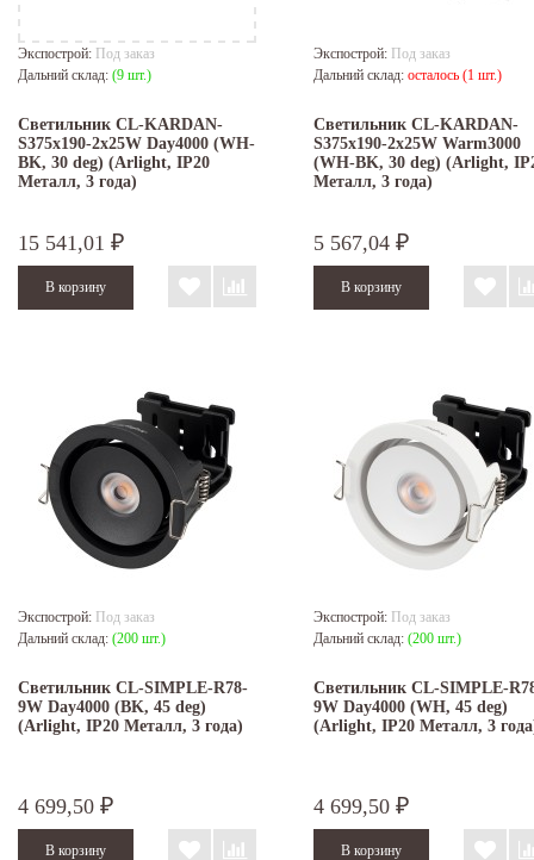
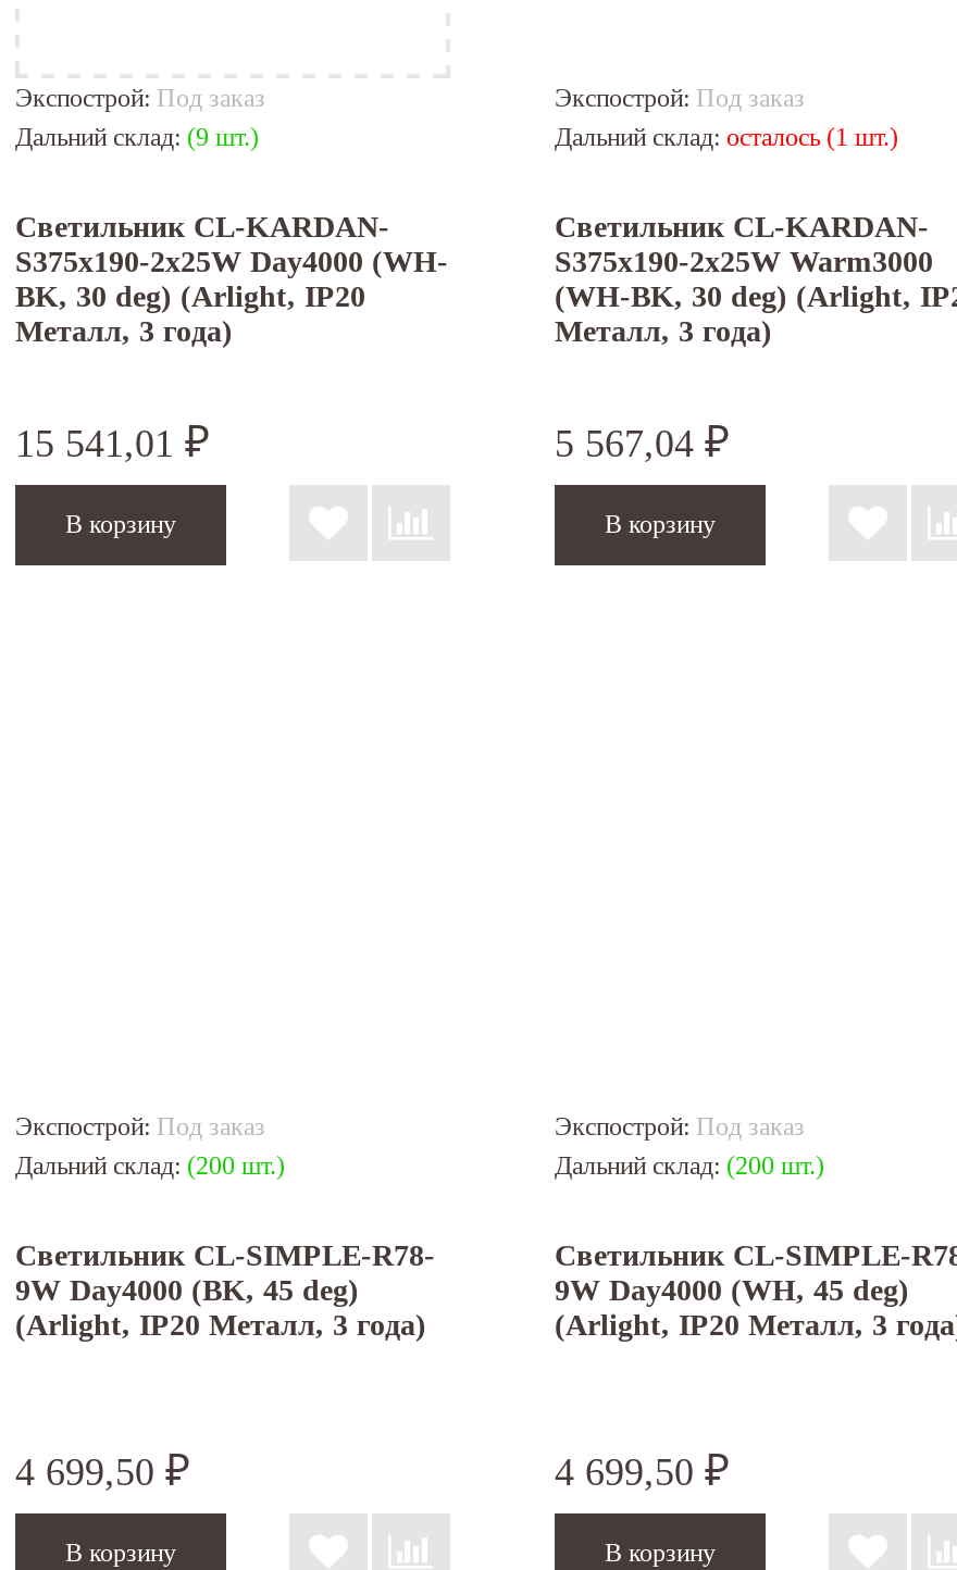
[38,391,236,571] [image] -> none
[334,393,530,557] [image] -> none

